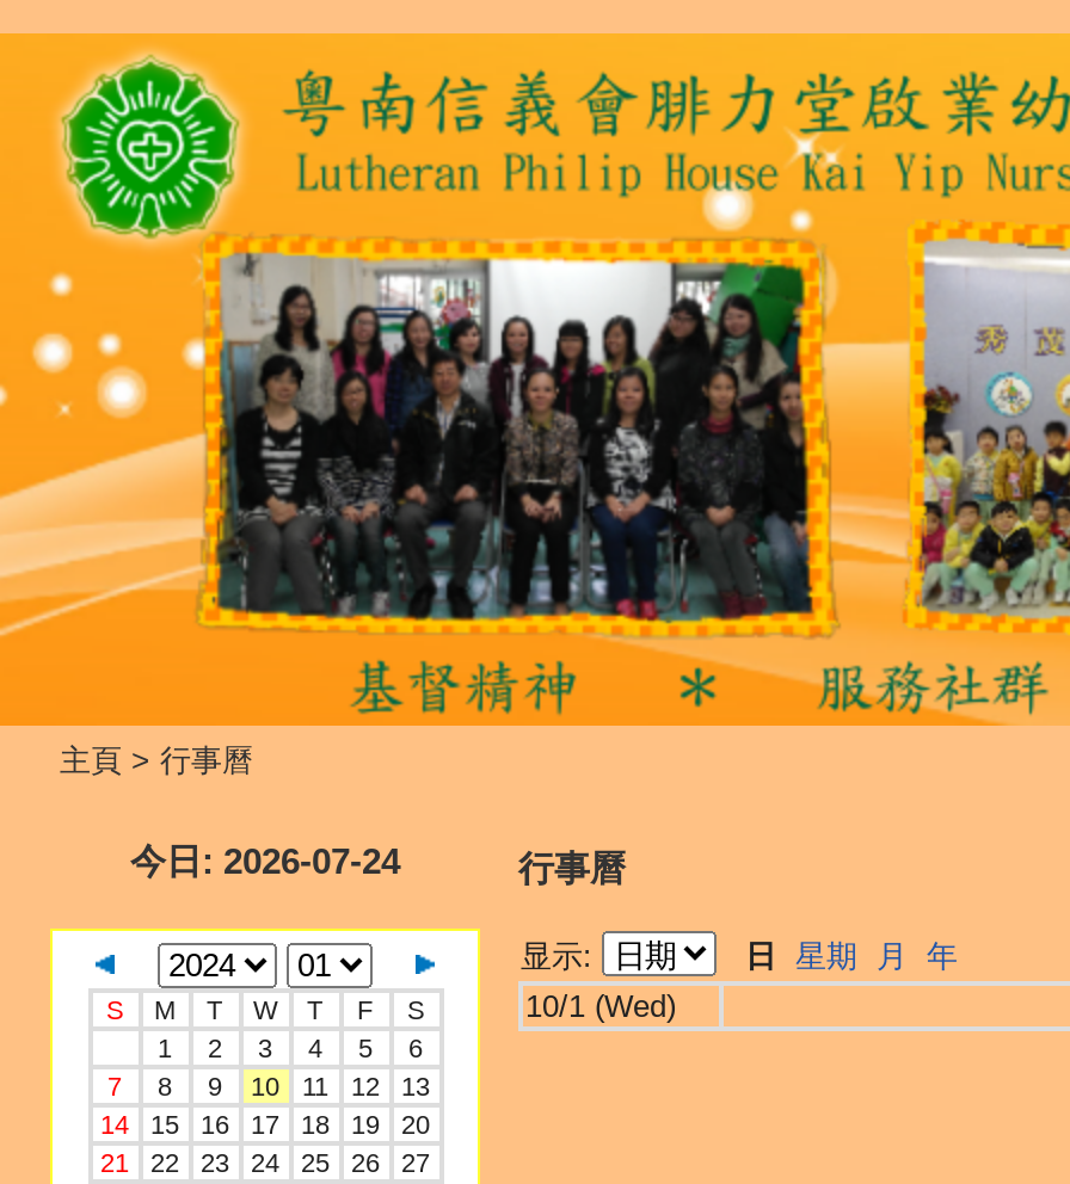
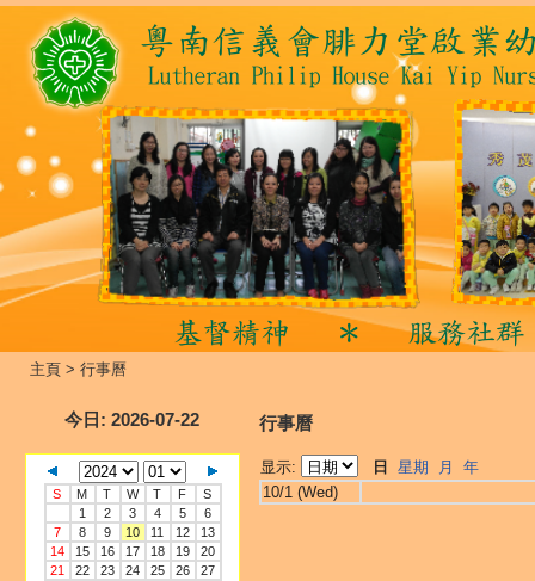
[130,840,400,881] 今日: 2026-07-24 -> [65,409,200,429] 今日: 2026-07-22

